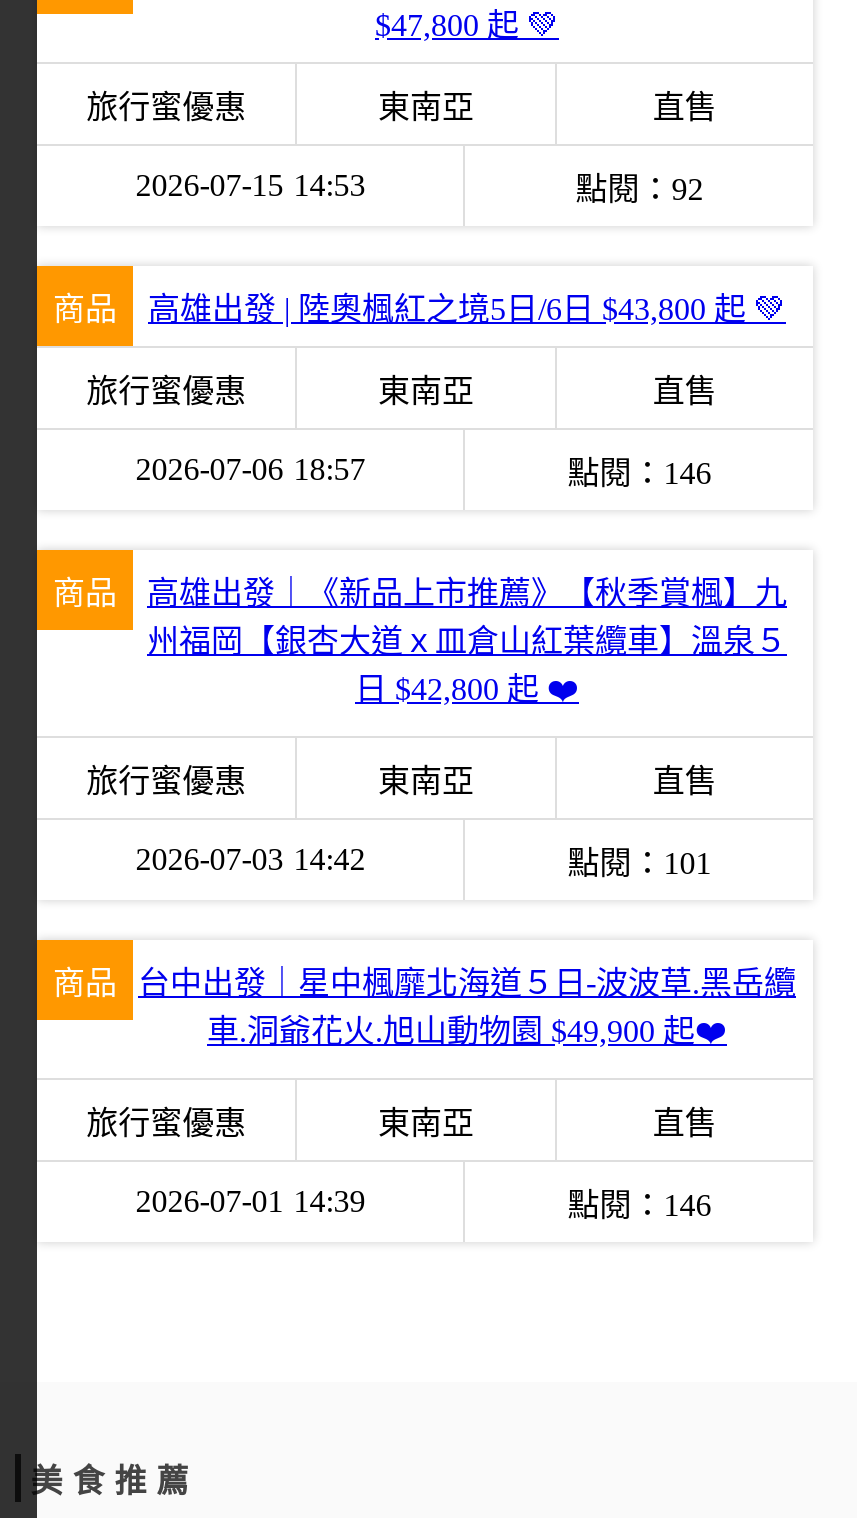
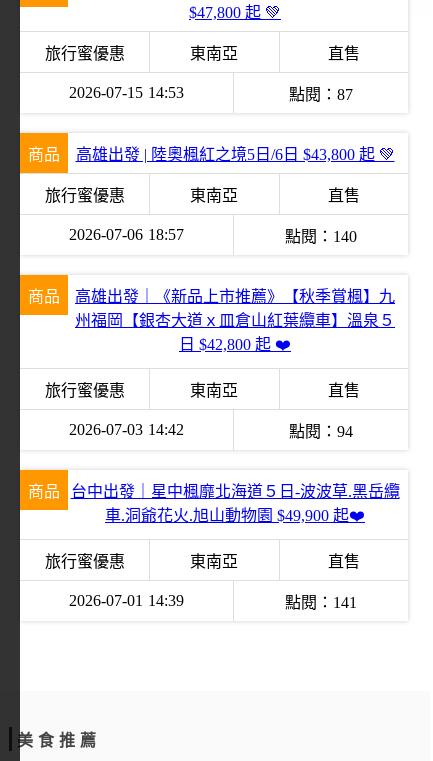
[575,172,703,206] 點閱：92 -> [289,86,353,103] 點閱：87
[567,456,711,490] 點閱：146 -> [285,228,357,245] 點閱：140
[567,846,711,880] 點閱：101 -> [289,423,353,440] 點閱：94
[567,1188,711,1222] 點閱：146 -> [285,594,357,611] 點閱：141

